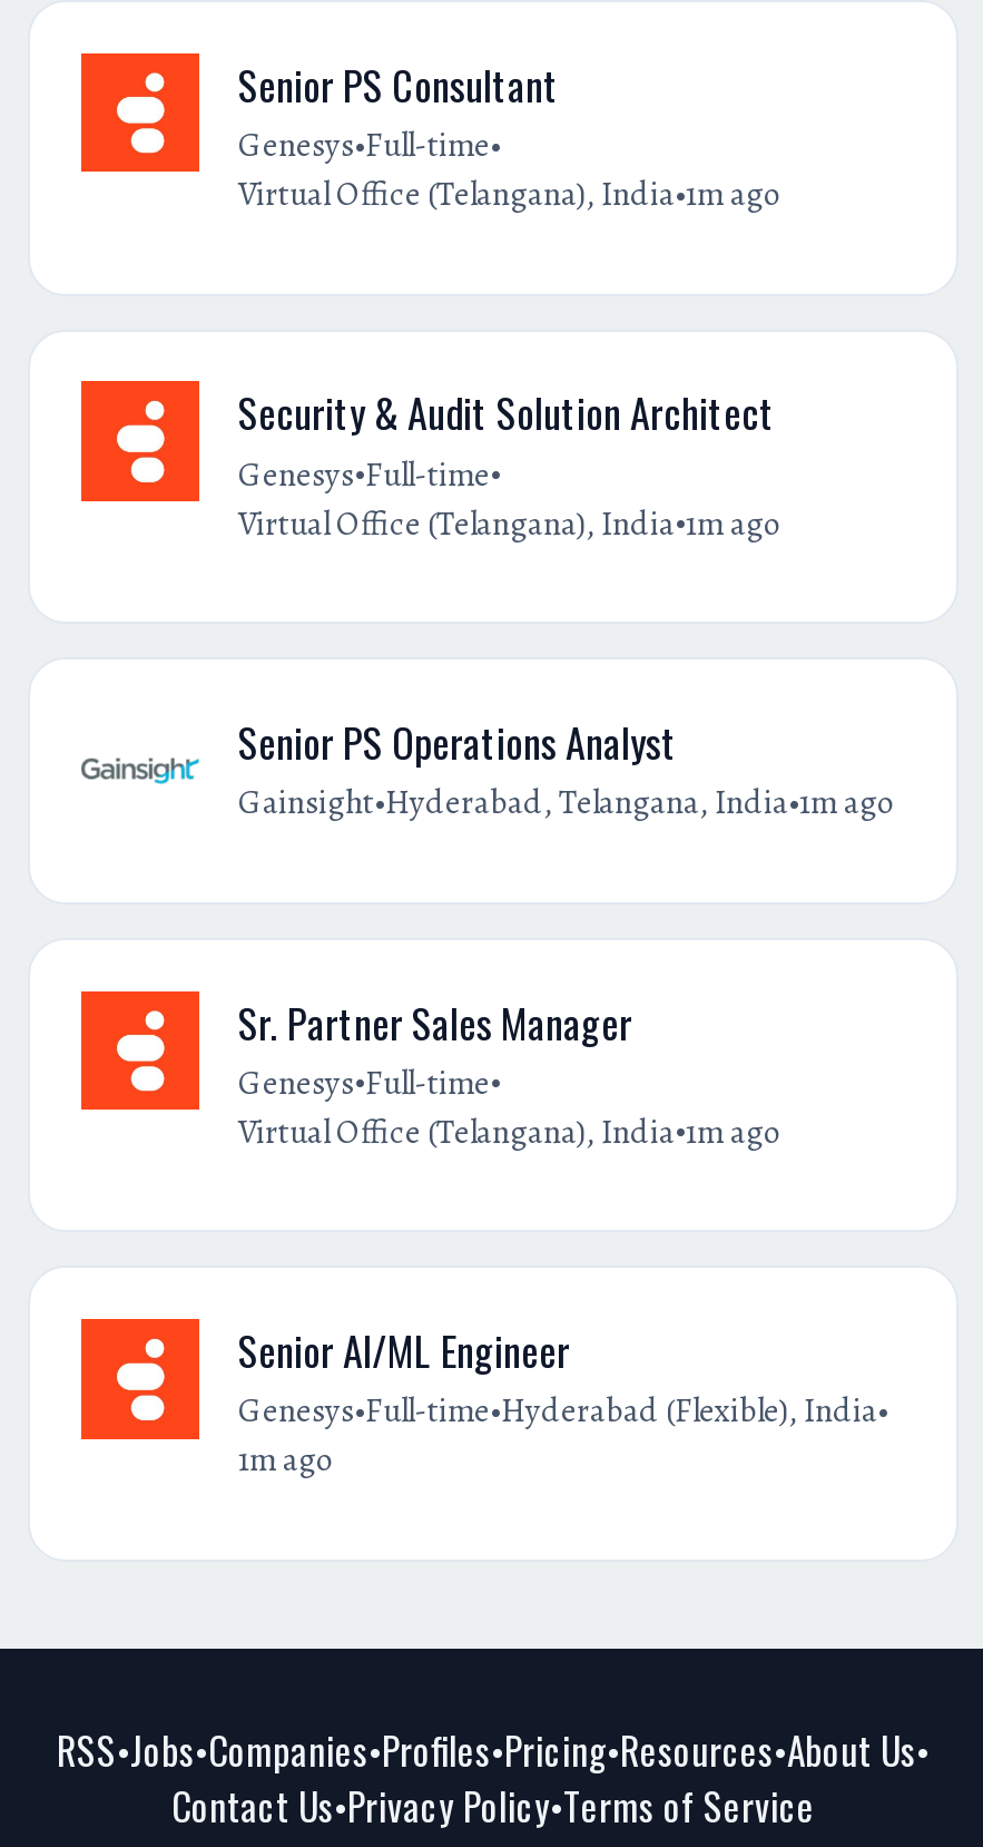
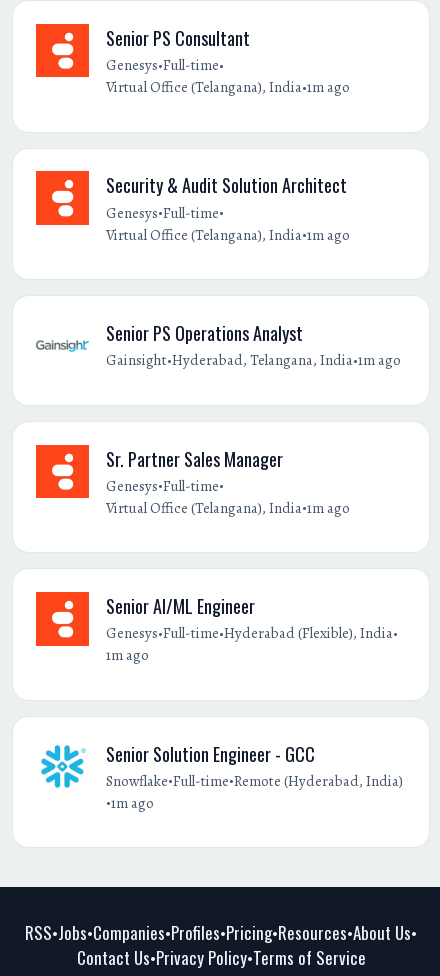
none -> [36,739,403,813] [image] | Senior Solution Engineer - GCC | Snowflake•Full-time•Remote (Hyderabad, India) | •1m ago

